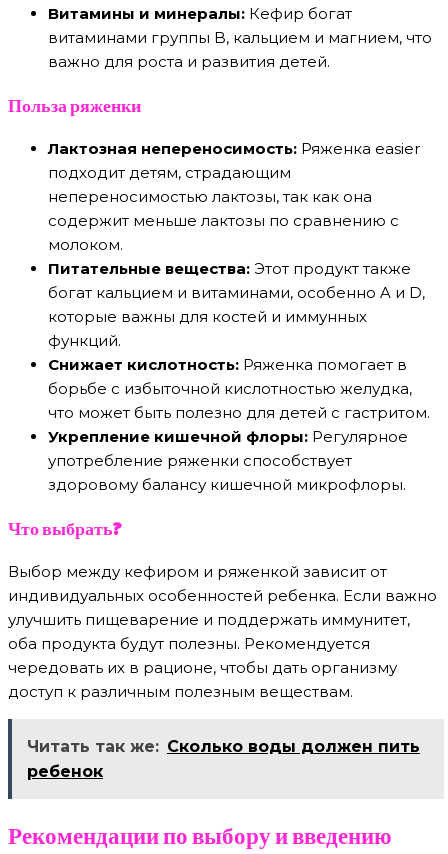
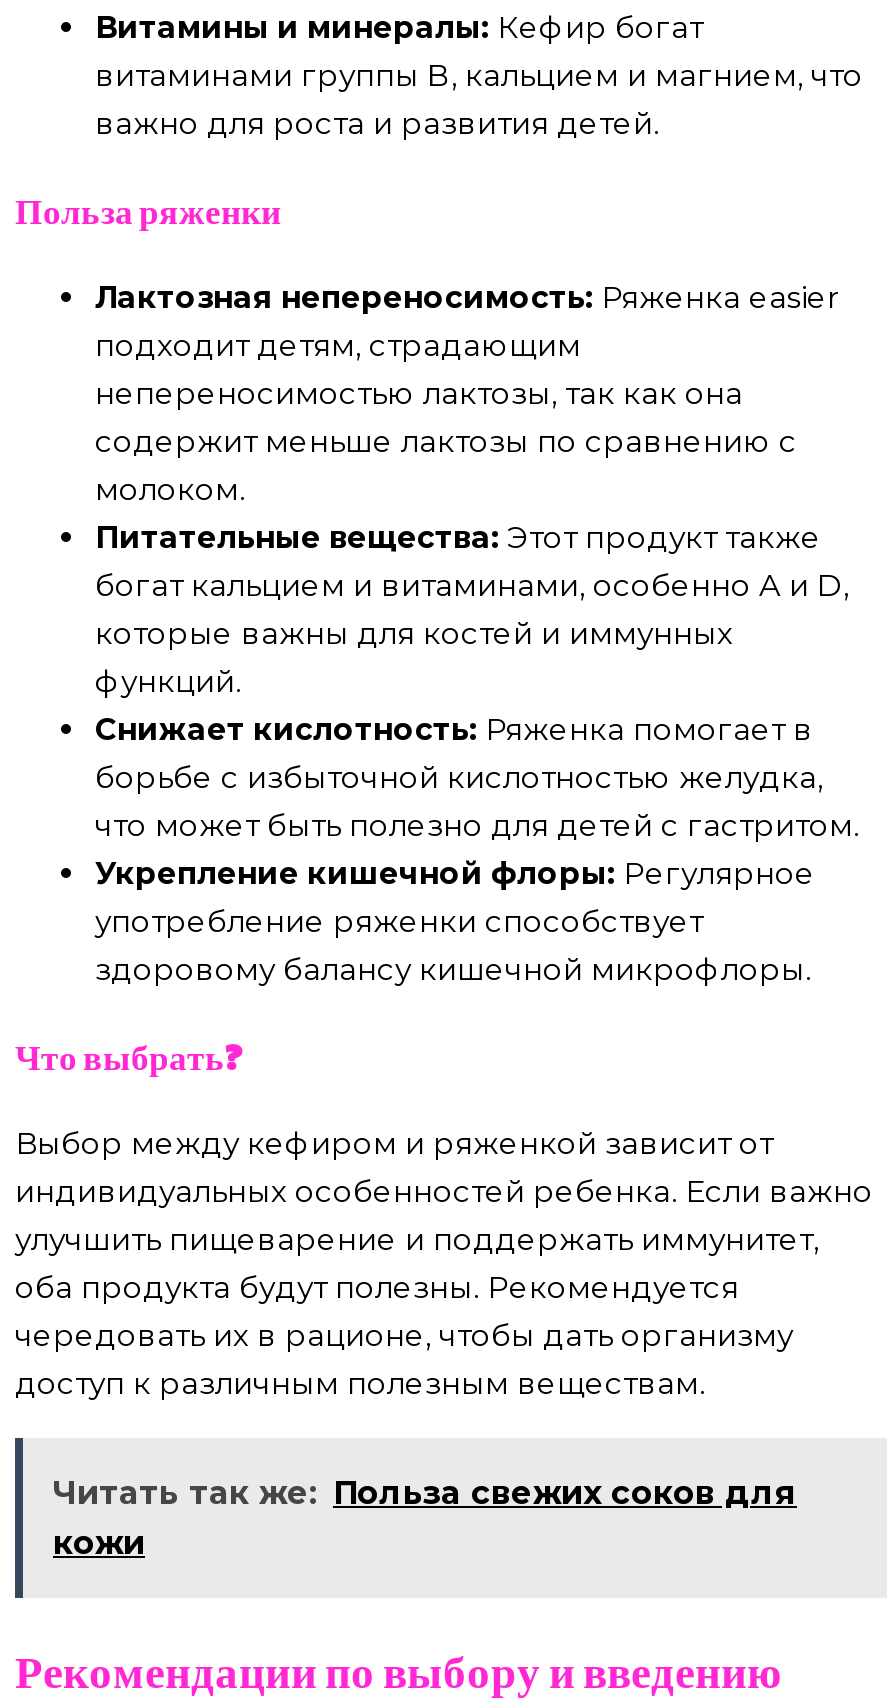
[27,737,420,781] Читать так же: Сколько воды должен пить | ребенок -> [53,1473,797,1561] Читать так же: Польза свежих соков для | кожи

